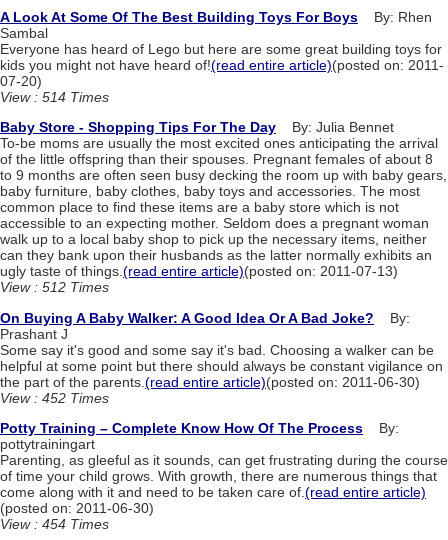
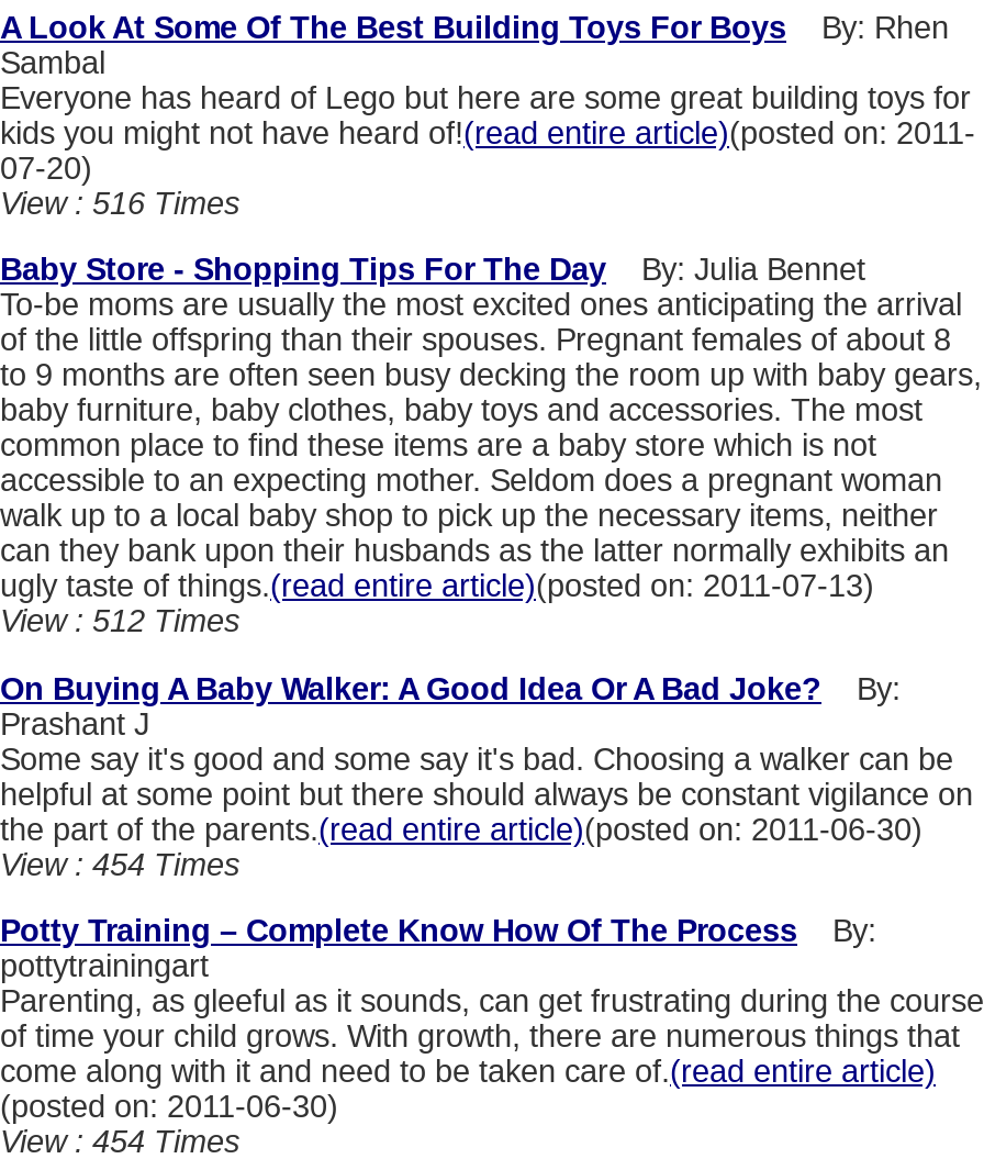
[0,89,109,105] View : 514 Times -> [0,186,239,221] View : 516 Times
[0,390,109,406] View : 452 Times -> [0,847,239,882] View : 454 Times

